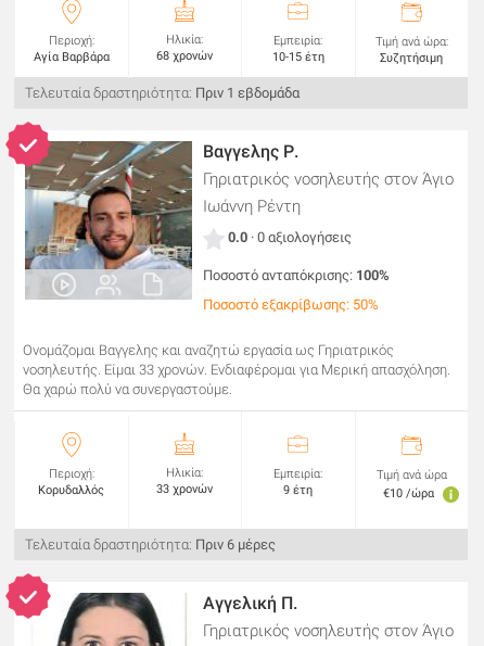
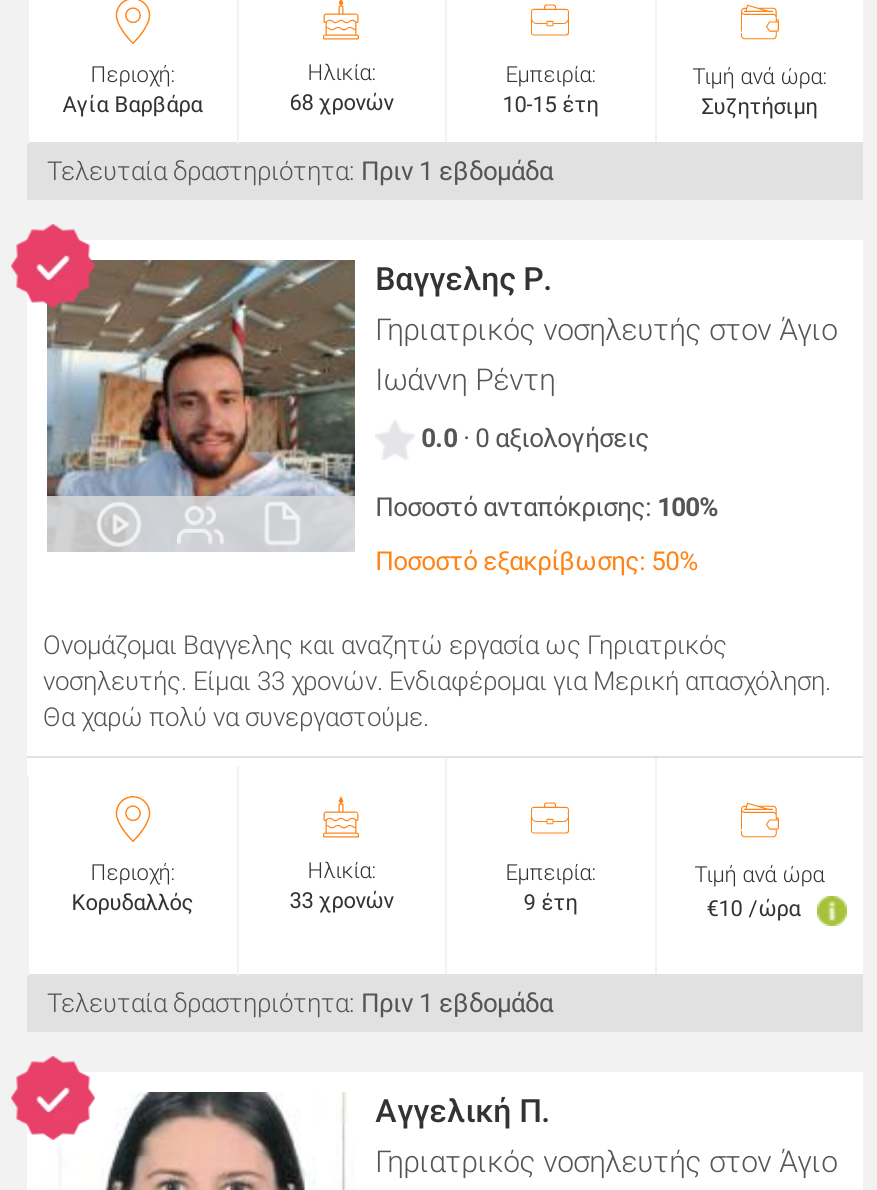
[25,536,276,553] Τελευταία δραστηριότητα: Πριν 6 μέρες -> [47,988,553,1018] Τελευταία δραστηριότητα: Πριν 1 εβδομάδα

